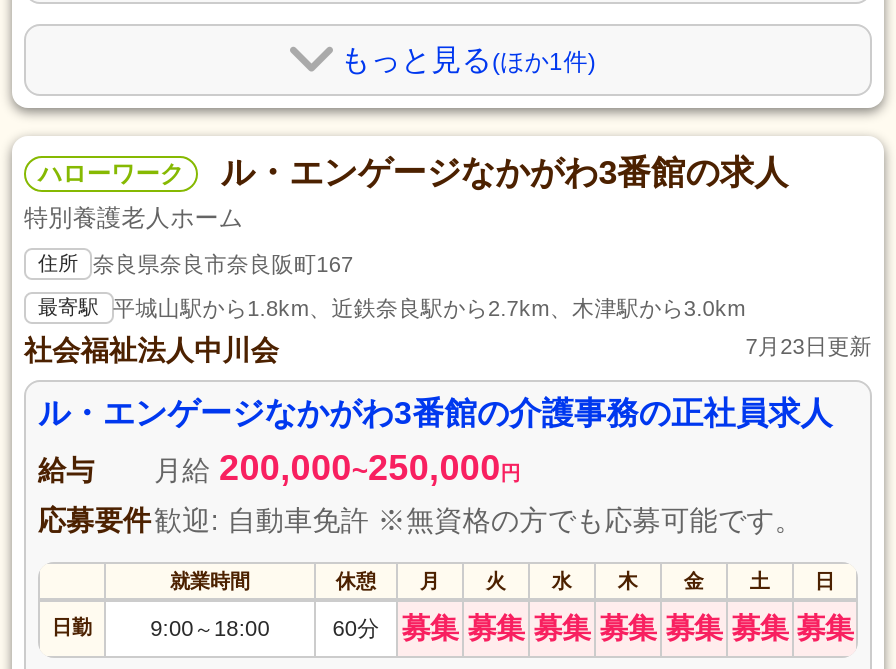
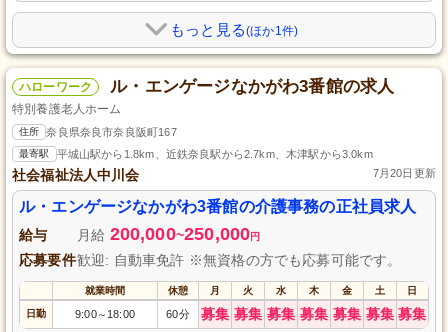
[745,334,872,358] 7月23日更新 -> [373,167,436,179] 7月20日更新

